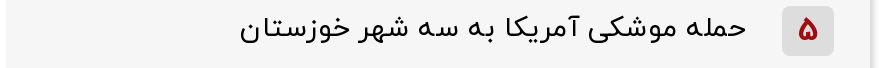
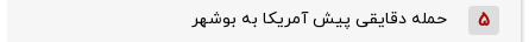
[240,10,746,48] حمله موشکی آمریکا به سه شهر خوزستان -> [191,8,447,31] حمله دقایقی پیش آمریکا به بوشهر

